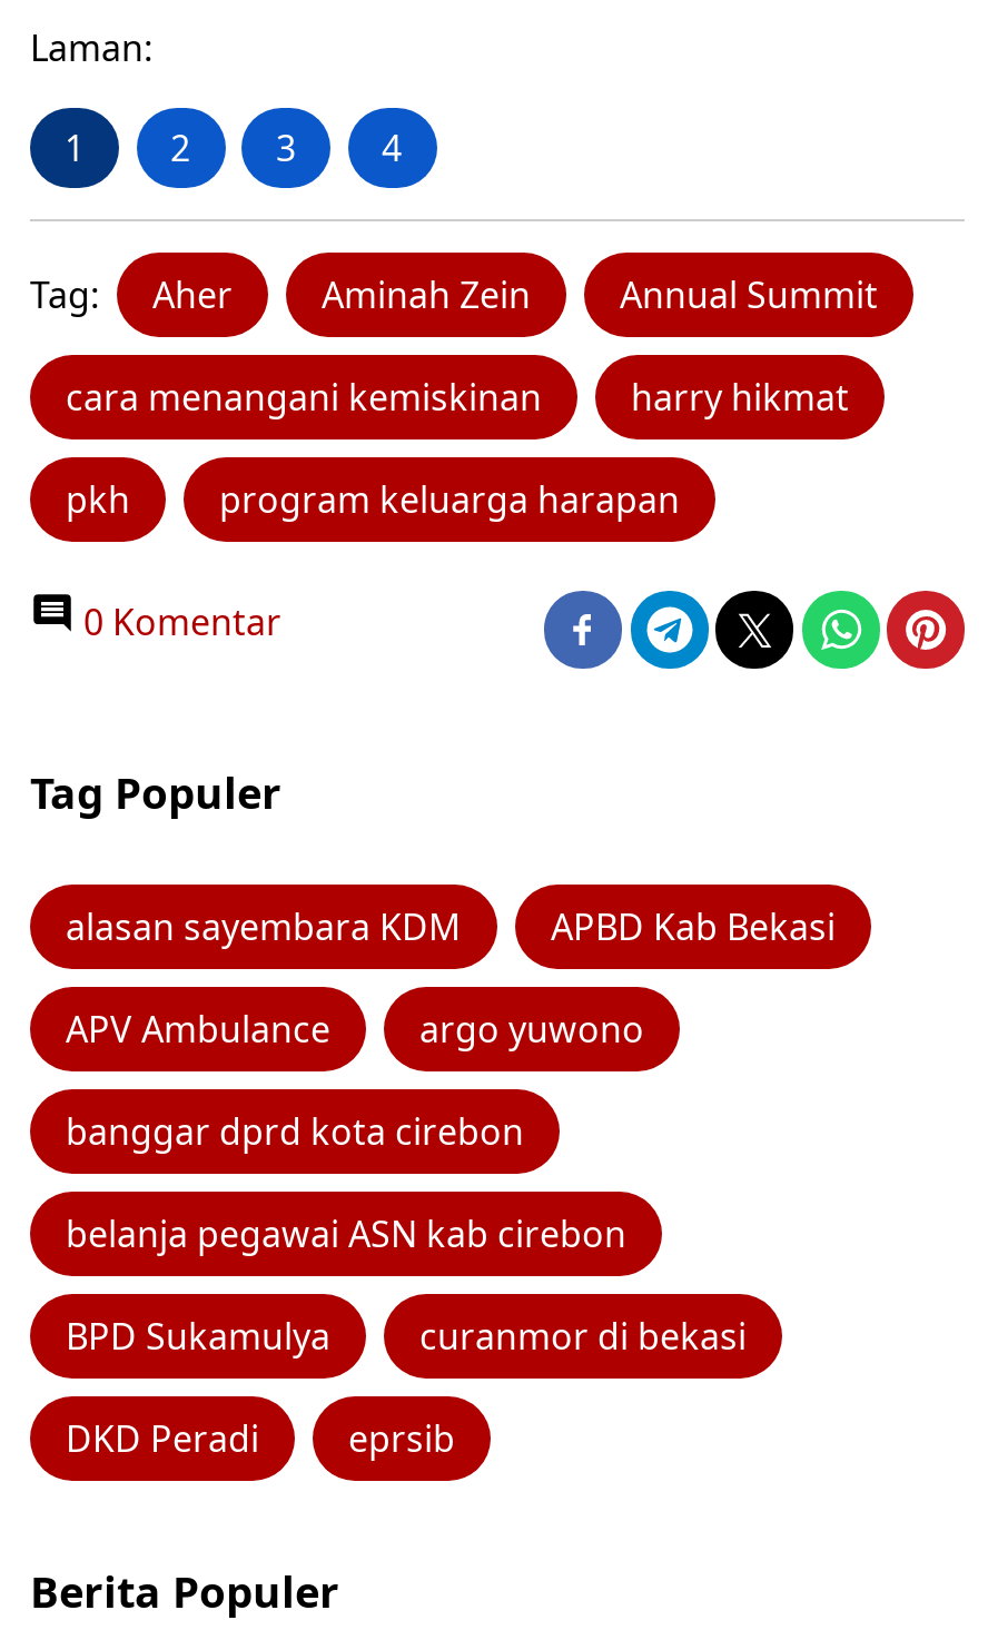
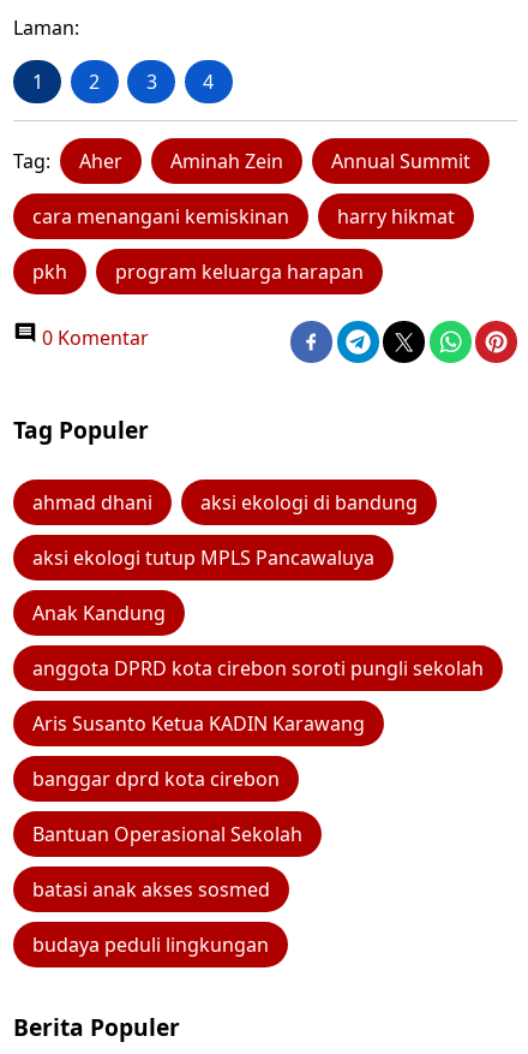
[66,902,836,1054] alasan sayembara KDM | APBD Kab Bekasi | APV Ambulance | argo yuwono -> [32,489,484,737] ahmad dhani | aksi ekologi di bandung | aksi ekologi tutup MPLS Pancawaluya | Anak Kandung | anggota DPRD kota cirebon soroti pungli sekolah | Aris Susanto Ketua KADIN Karawang
[66,1209,626,1258] belanja pegawai ASN kab cirebon -> [32,821,302,847] Bantuan Operasional Sekolah
[66,1312,747,1361] BPD Sukamulya | curanmor di bekasi -> [32,876,270,903] batasi anak akses sosmed
[66,1414,455,1463] DKD Peradi | eprsib -> [32,931,269,958] budaya peduli lingkungan

